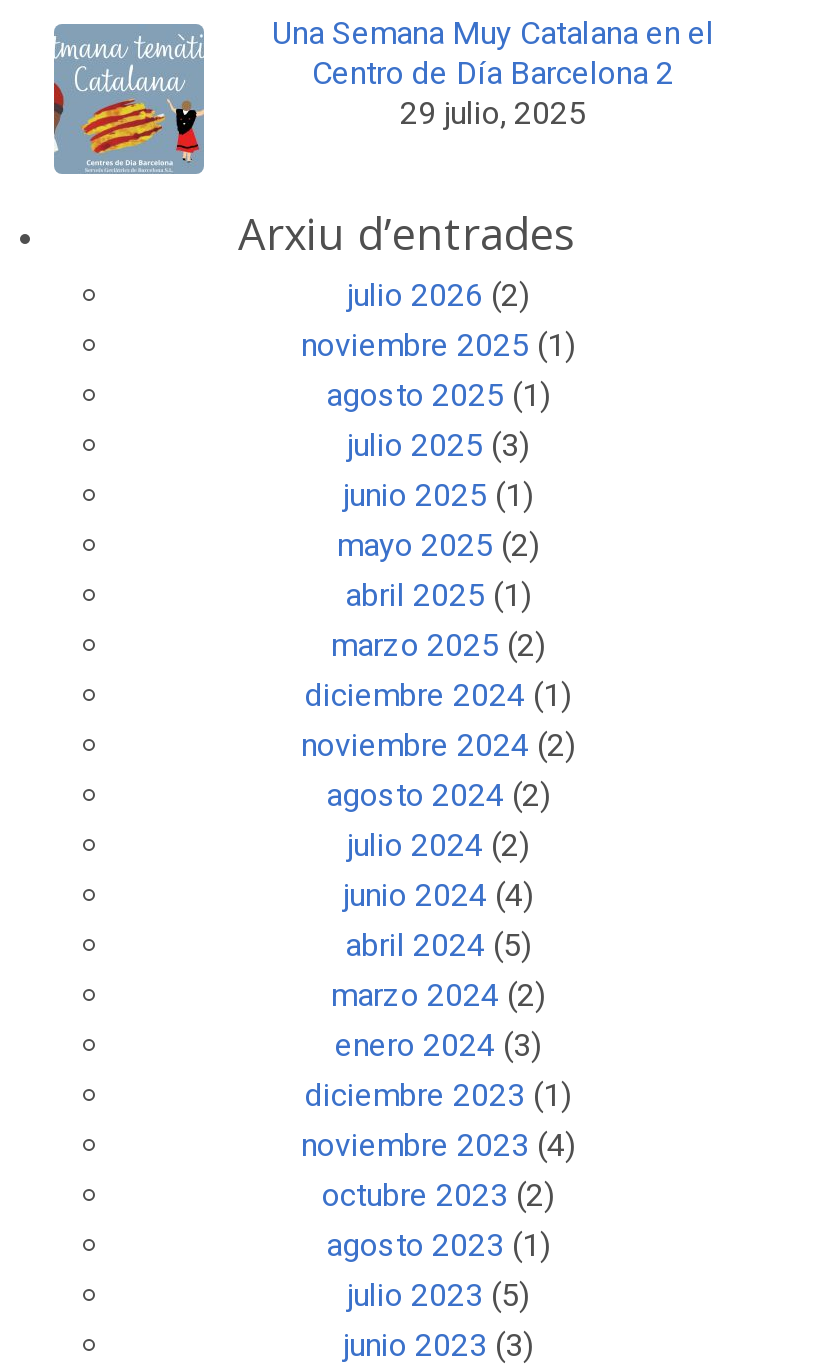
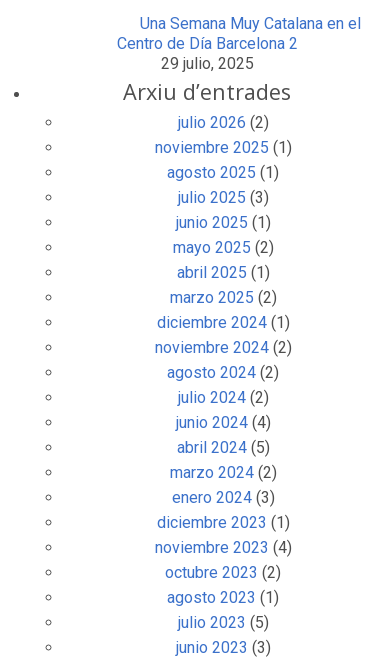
[52,22,206,176] [image] -> none

